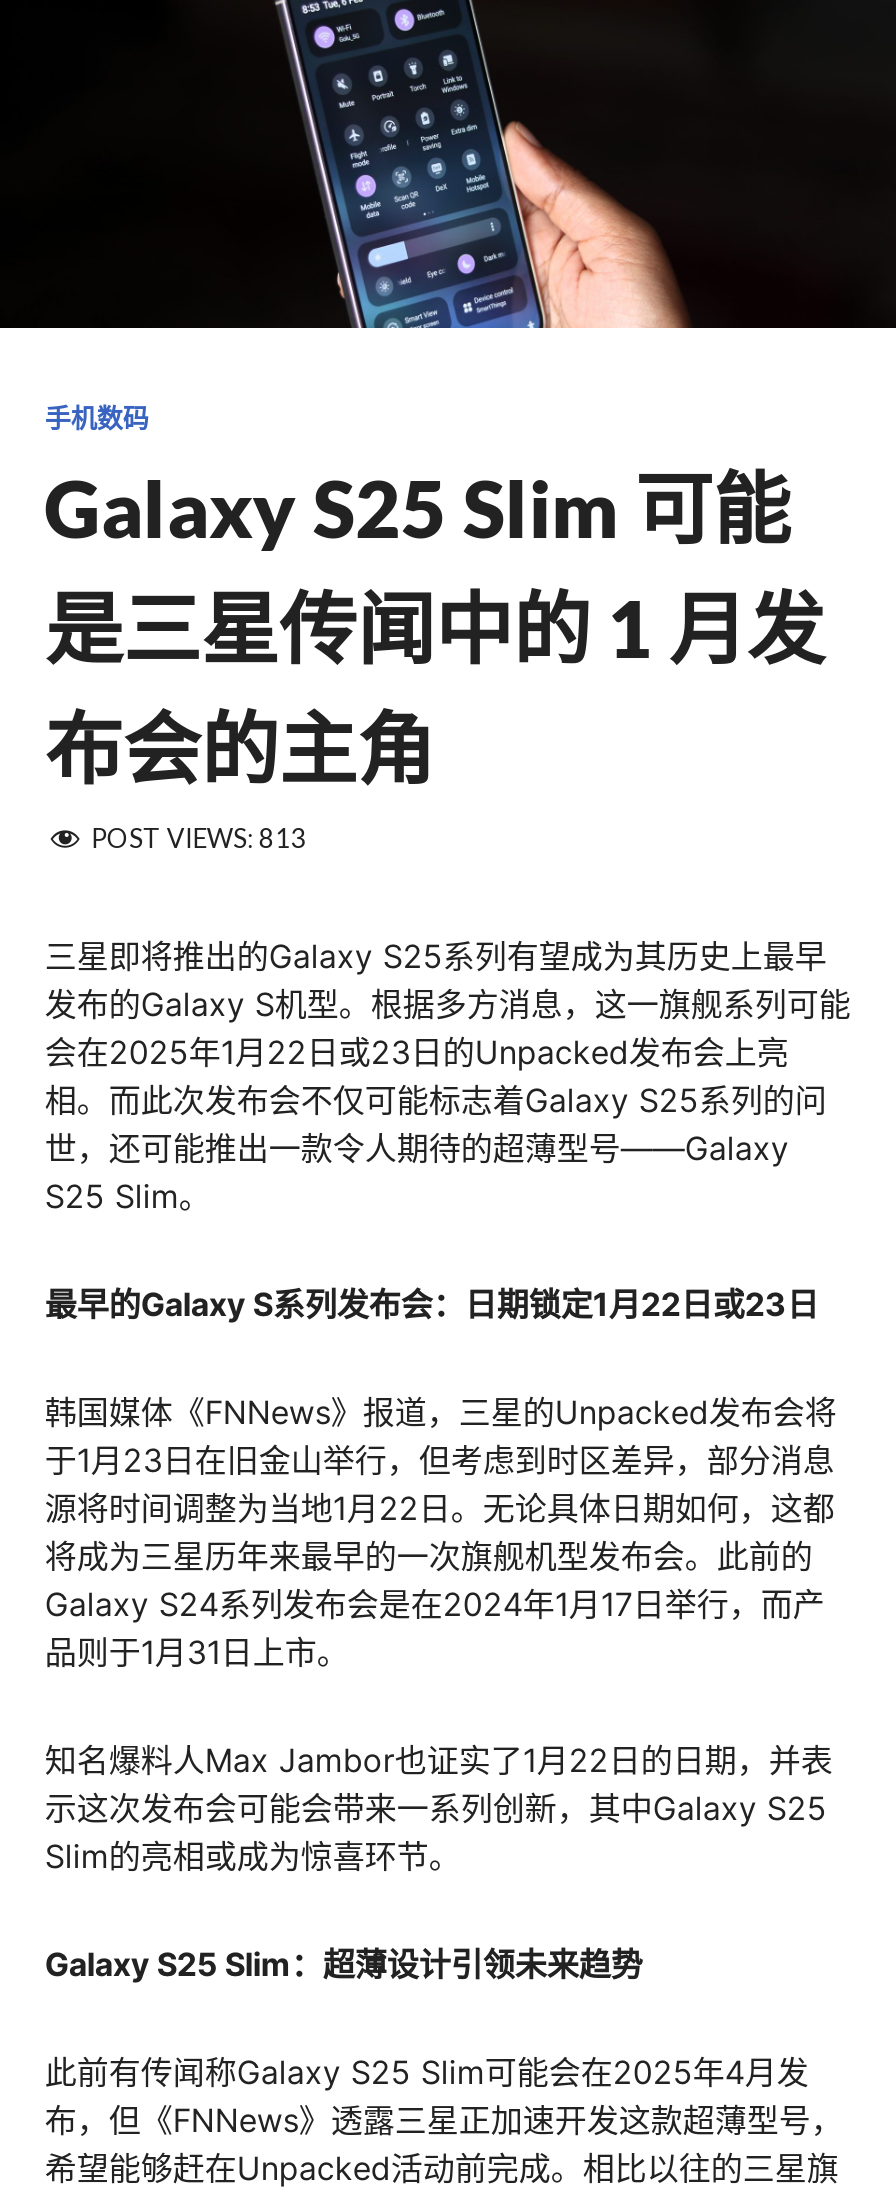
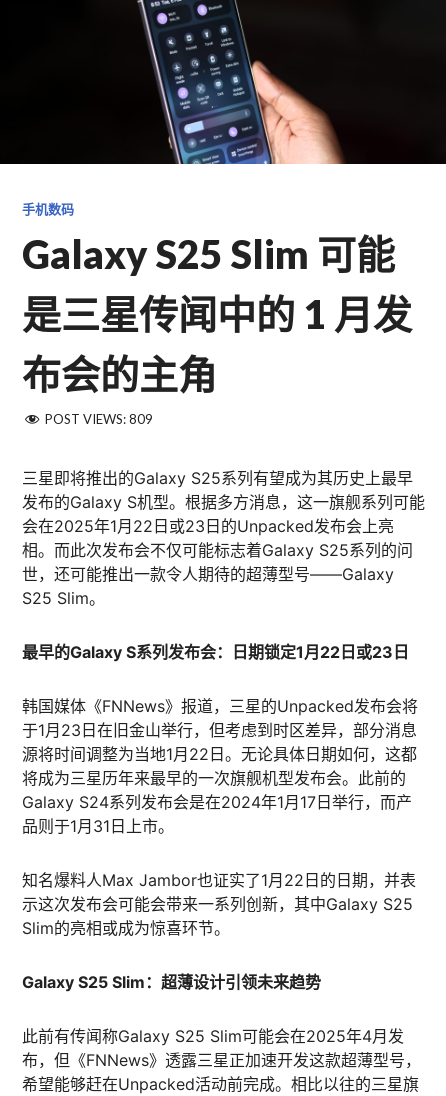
[91,822,307,854] POST VIEWS: 813 -> [45,411,153,427] POST VIEWS: 809

